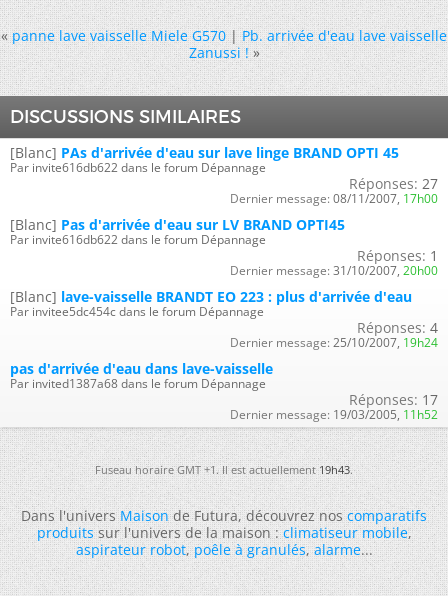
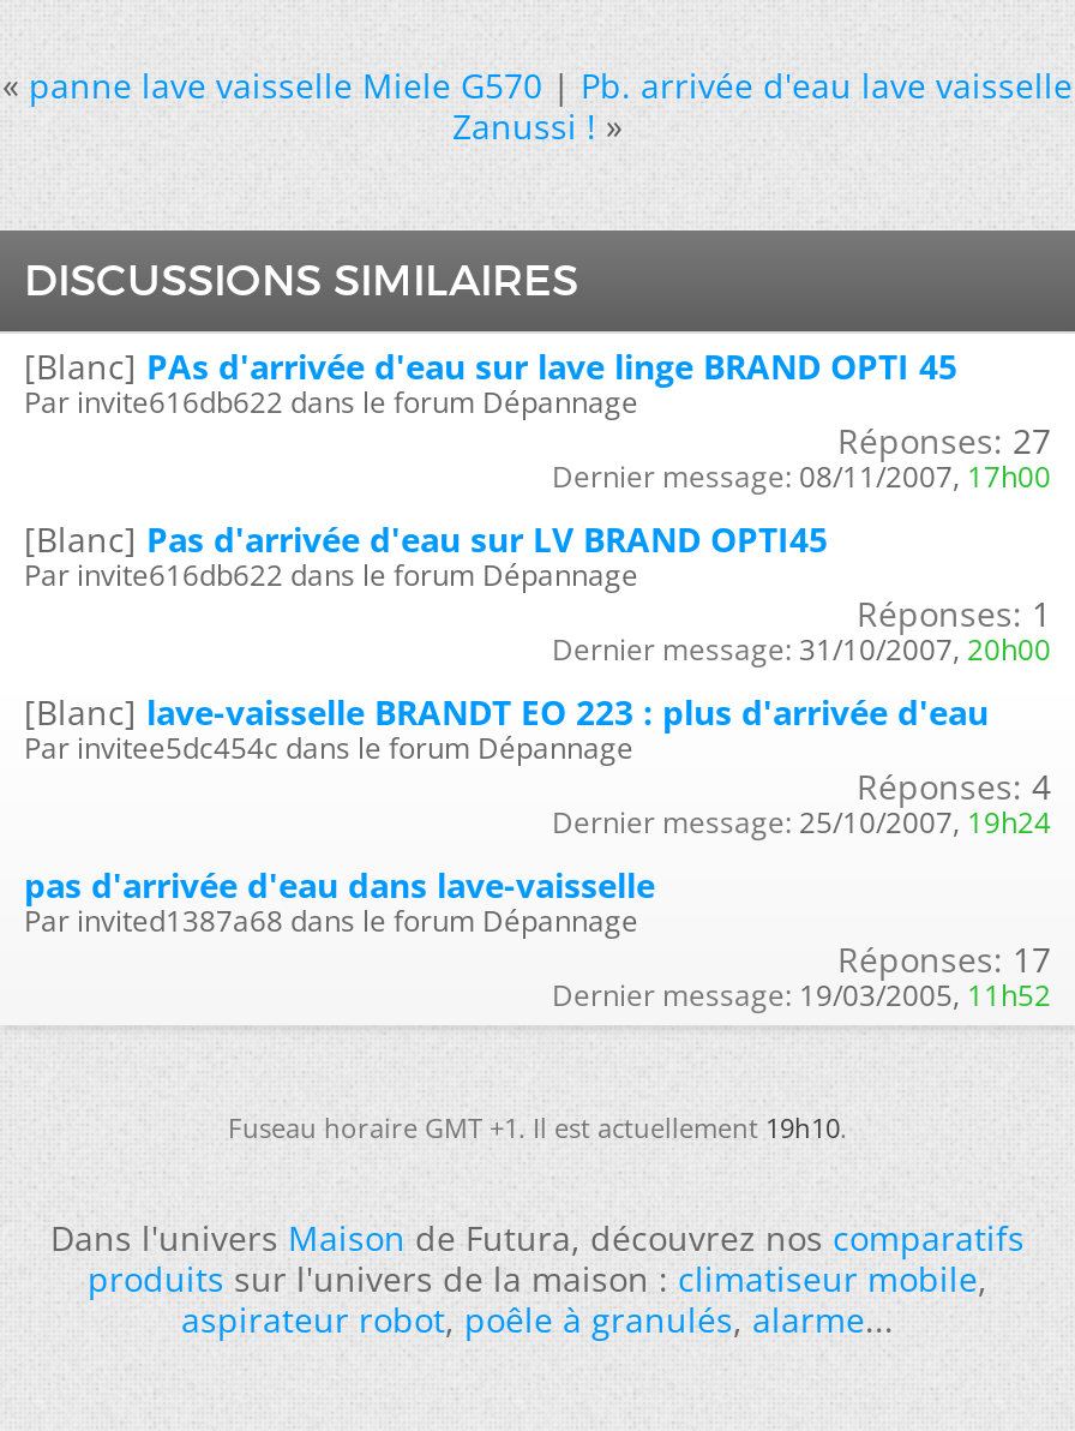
[95,462,353,477] Fuseau horaire GMT +1. Il est actuellement 19h43. -> [228,1109,847,1145] Fuseau horaire GMT +1. Il est actuellement 19h10.

